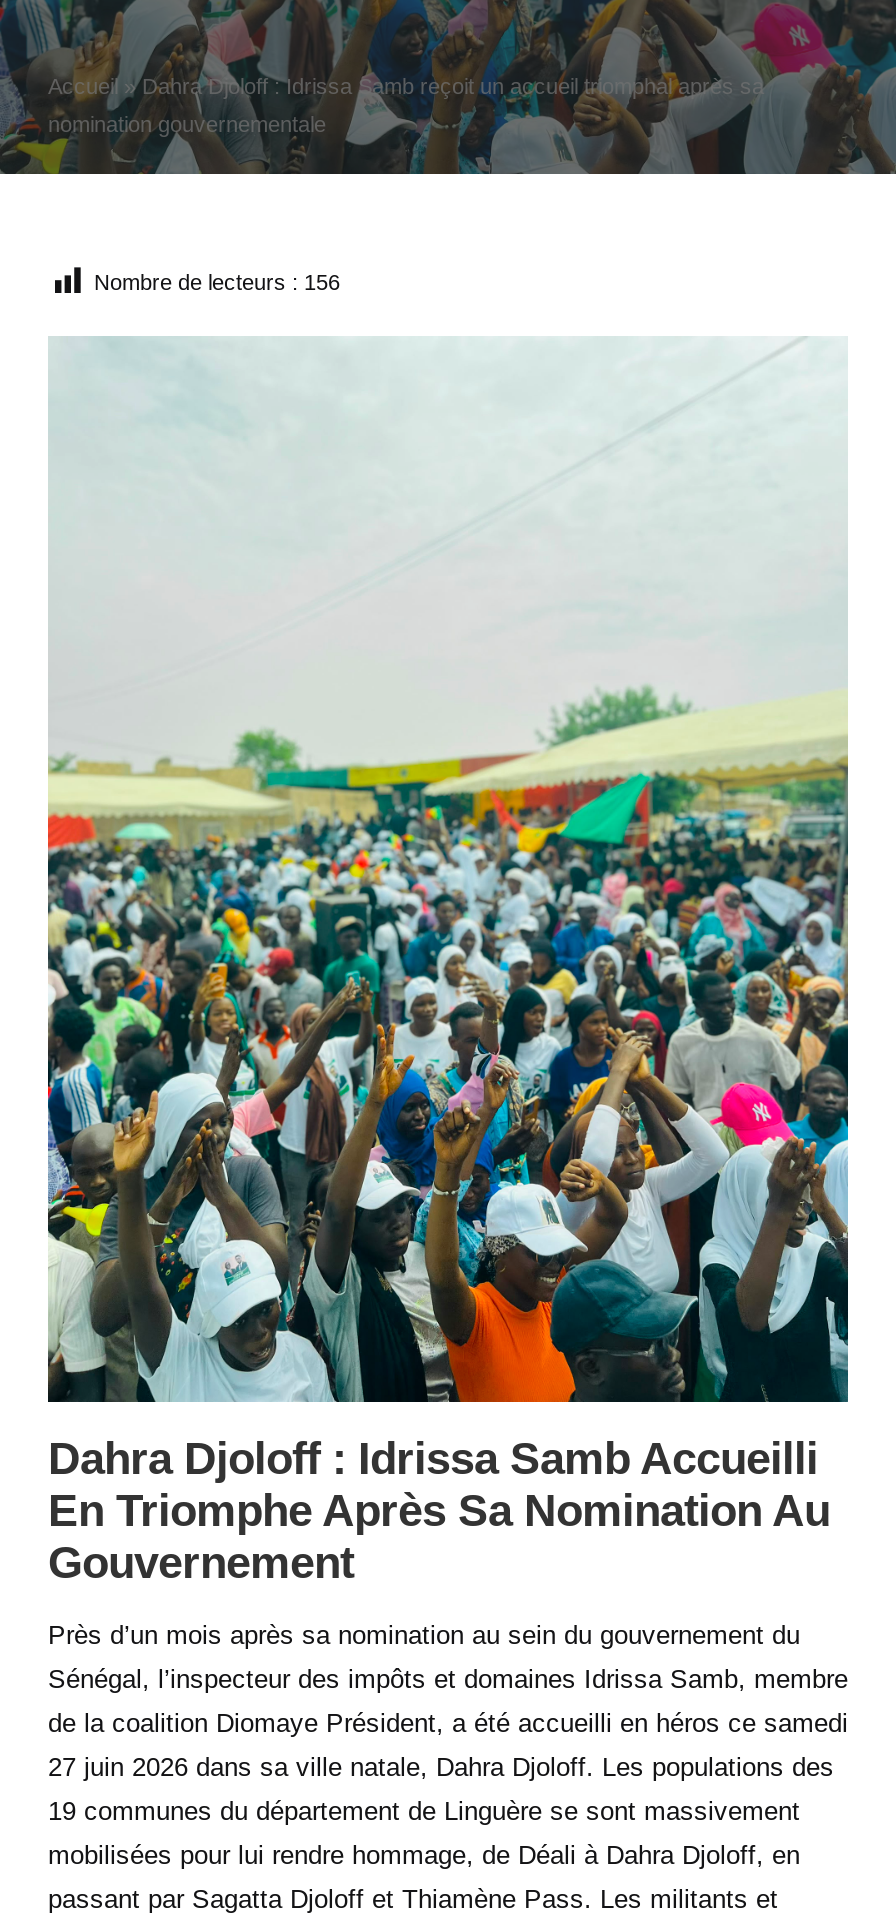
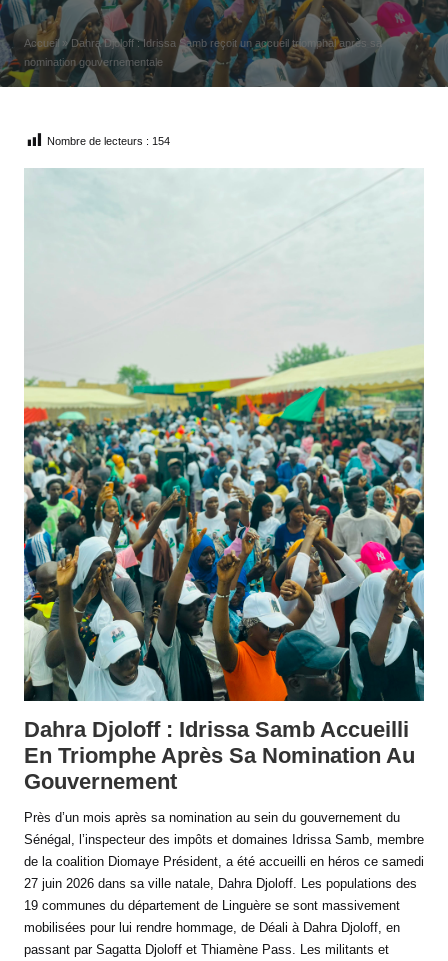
[94,269,340,293] Nombre de lecteurs : 156 -> [47,135,170,147] Nombre de lecteurs : 154

